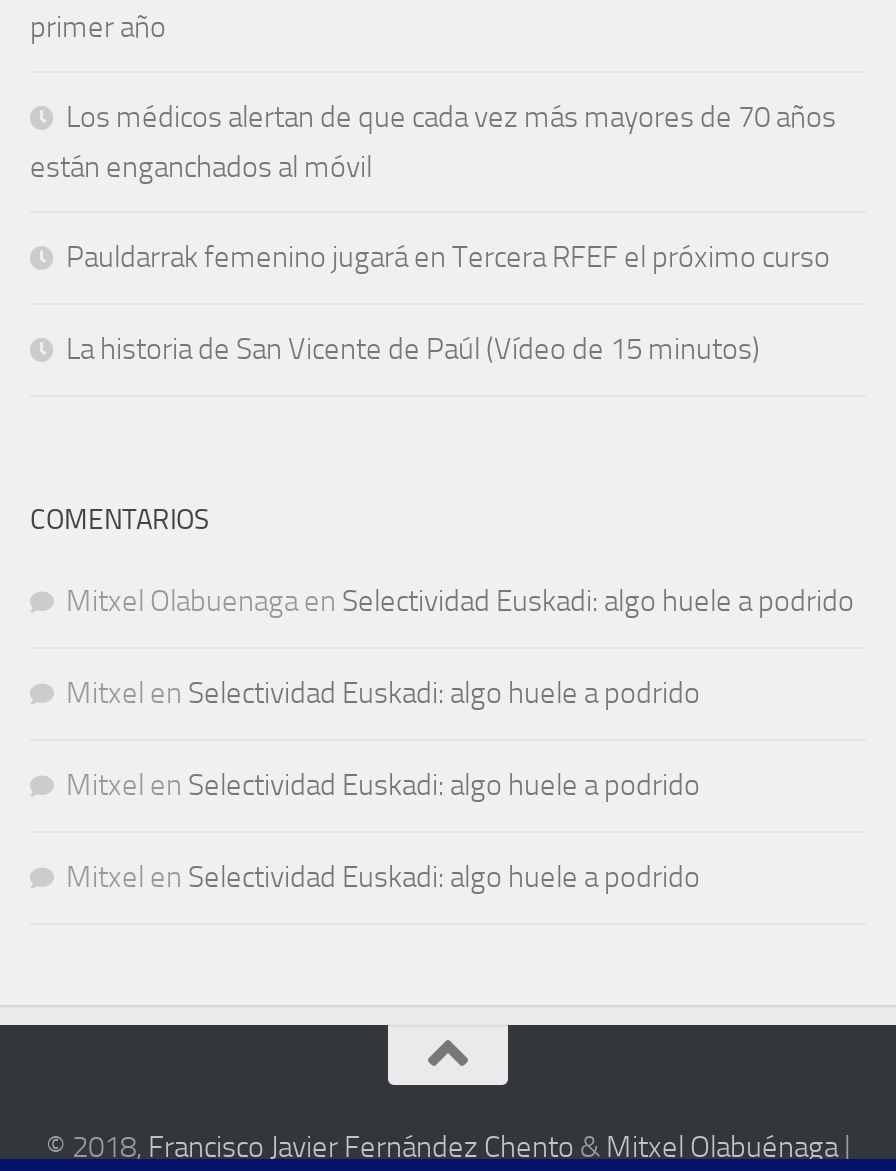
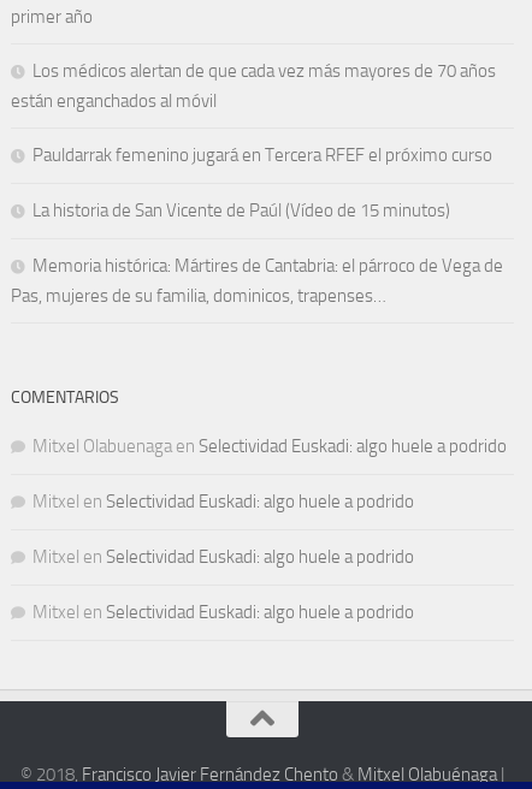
none -> [11,255,503,307] Memoria histórica: Mártires de Cantabria: el párroco de Vega de | Pas, mujeres de su familia, dominicos, trapenses…

